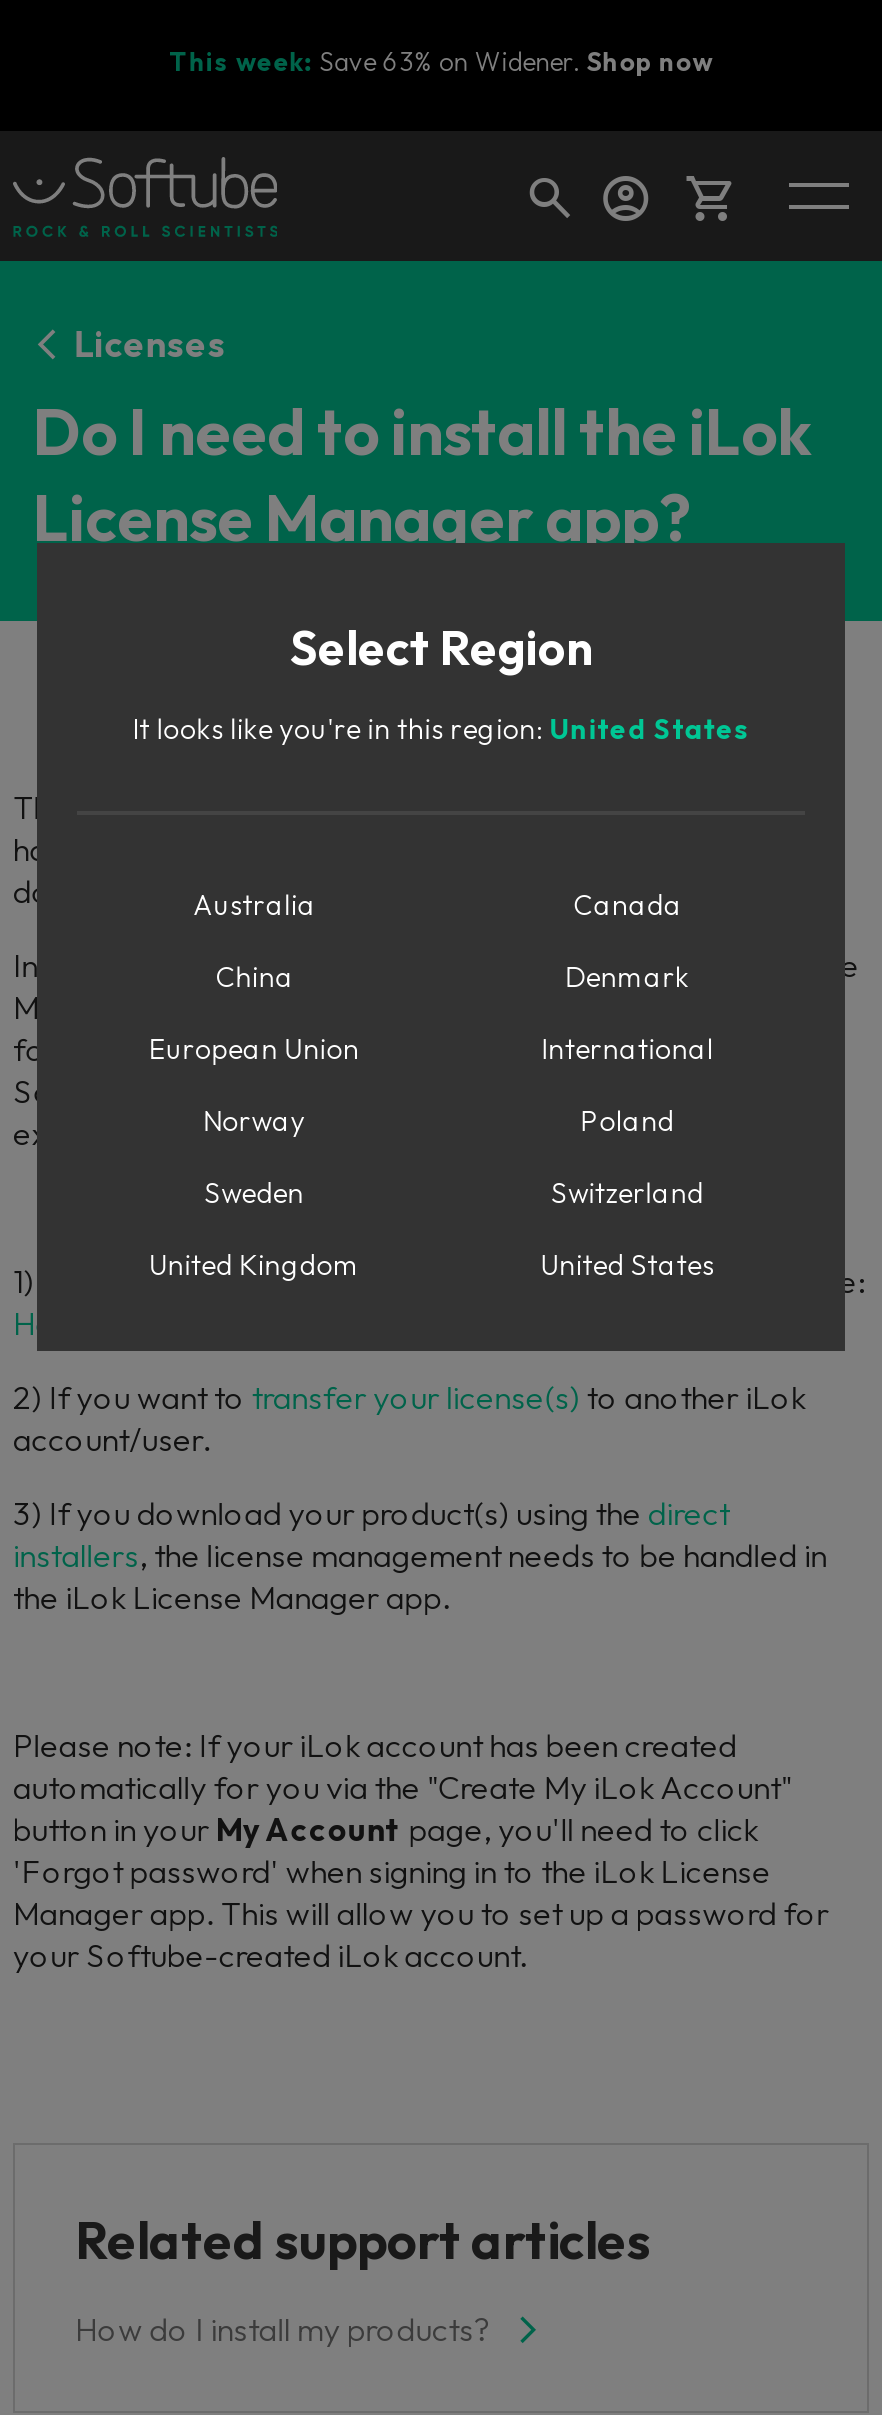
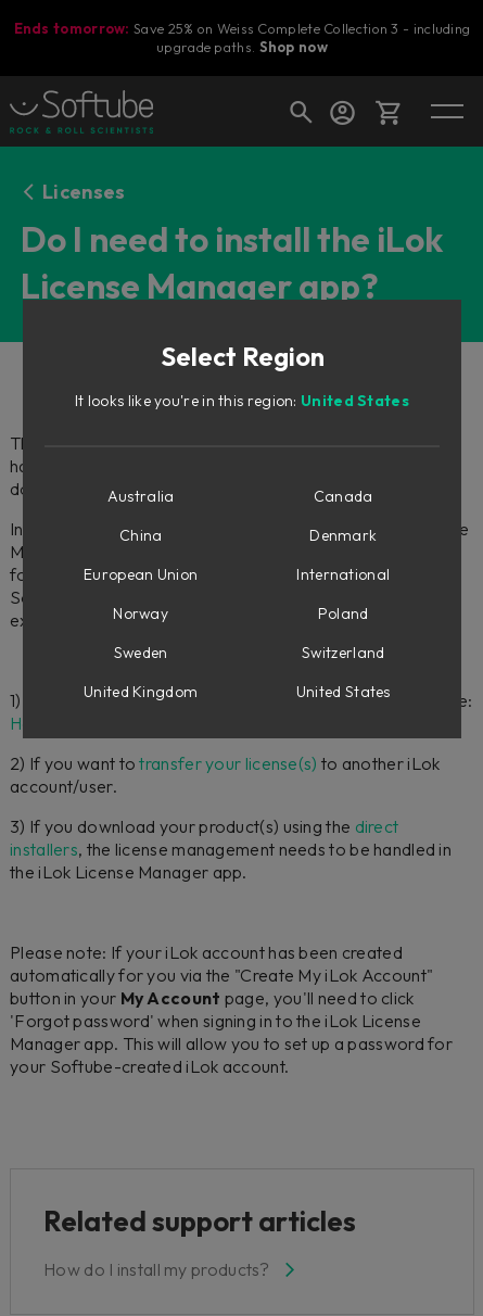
[169,44,713,76] This week: Save 63% on Widener. Shop now -> [14,20,470,55] Ends tomorrow: Save 25% on Weiss Complete Collection 3 - including | upgrade paths. Shop now

